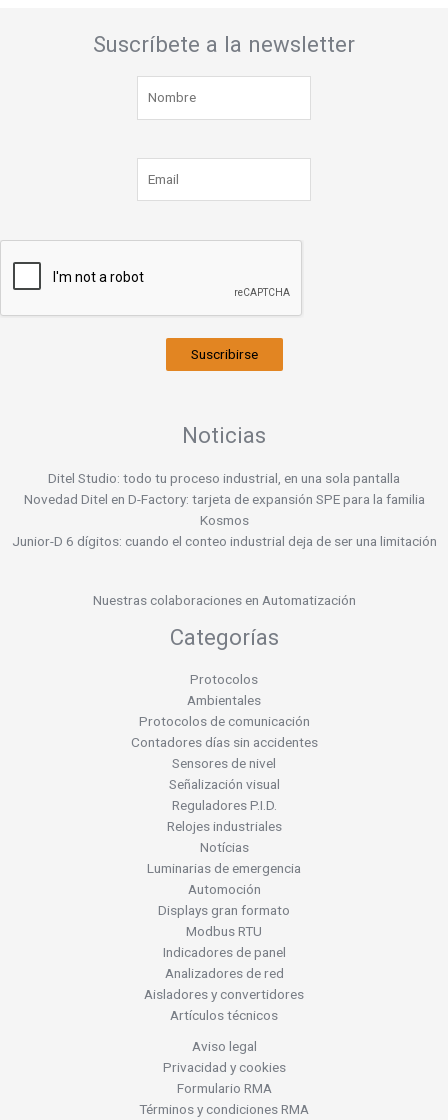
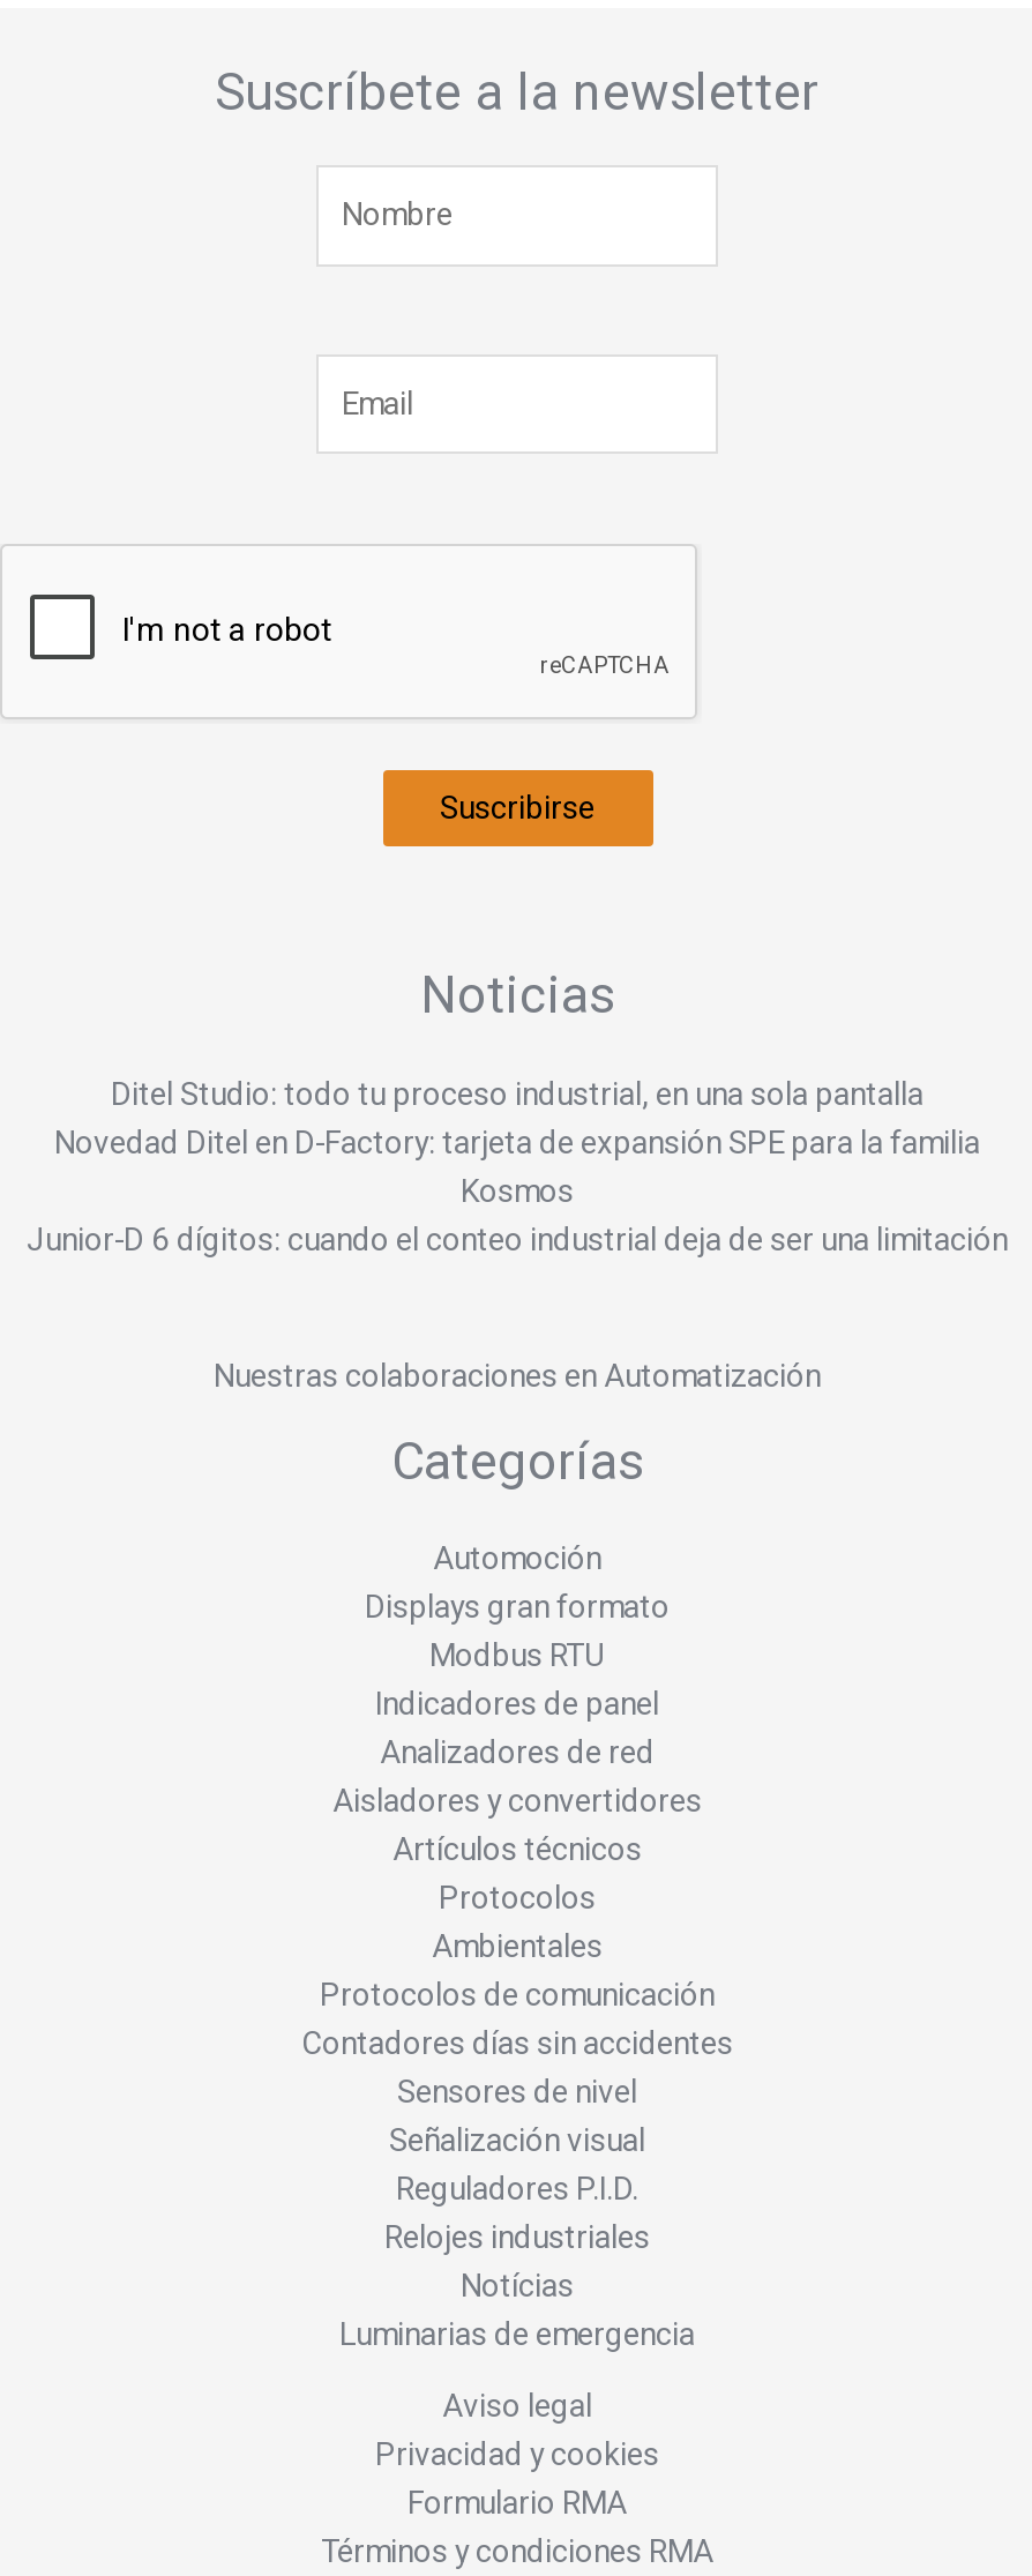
moved [130,671,317,876] -> [301,1880,733,2353]: Protocolos | Ambientales | Protocolos de comunicación | ... | Notícias | Luminarias de emergencia
moved [144,881,304,1023] -> [332,1540,702,1868]: Automoción | Displays gran formato | Modbus RTU | Indicadores de panel | Analizadores de red | Aisladores y convertidores | Artículos técnicos

